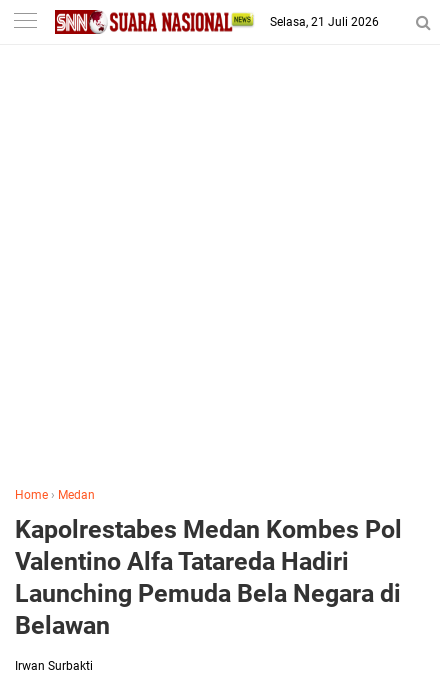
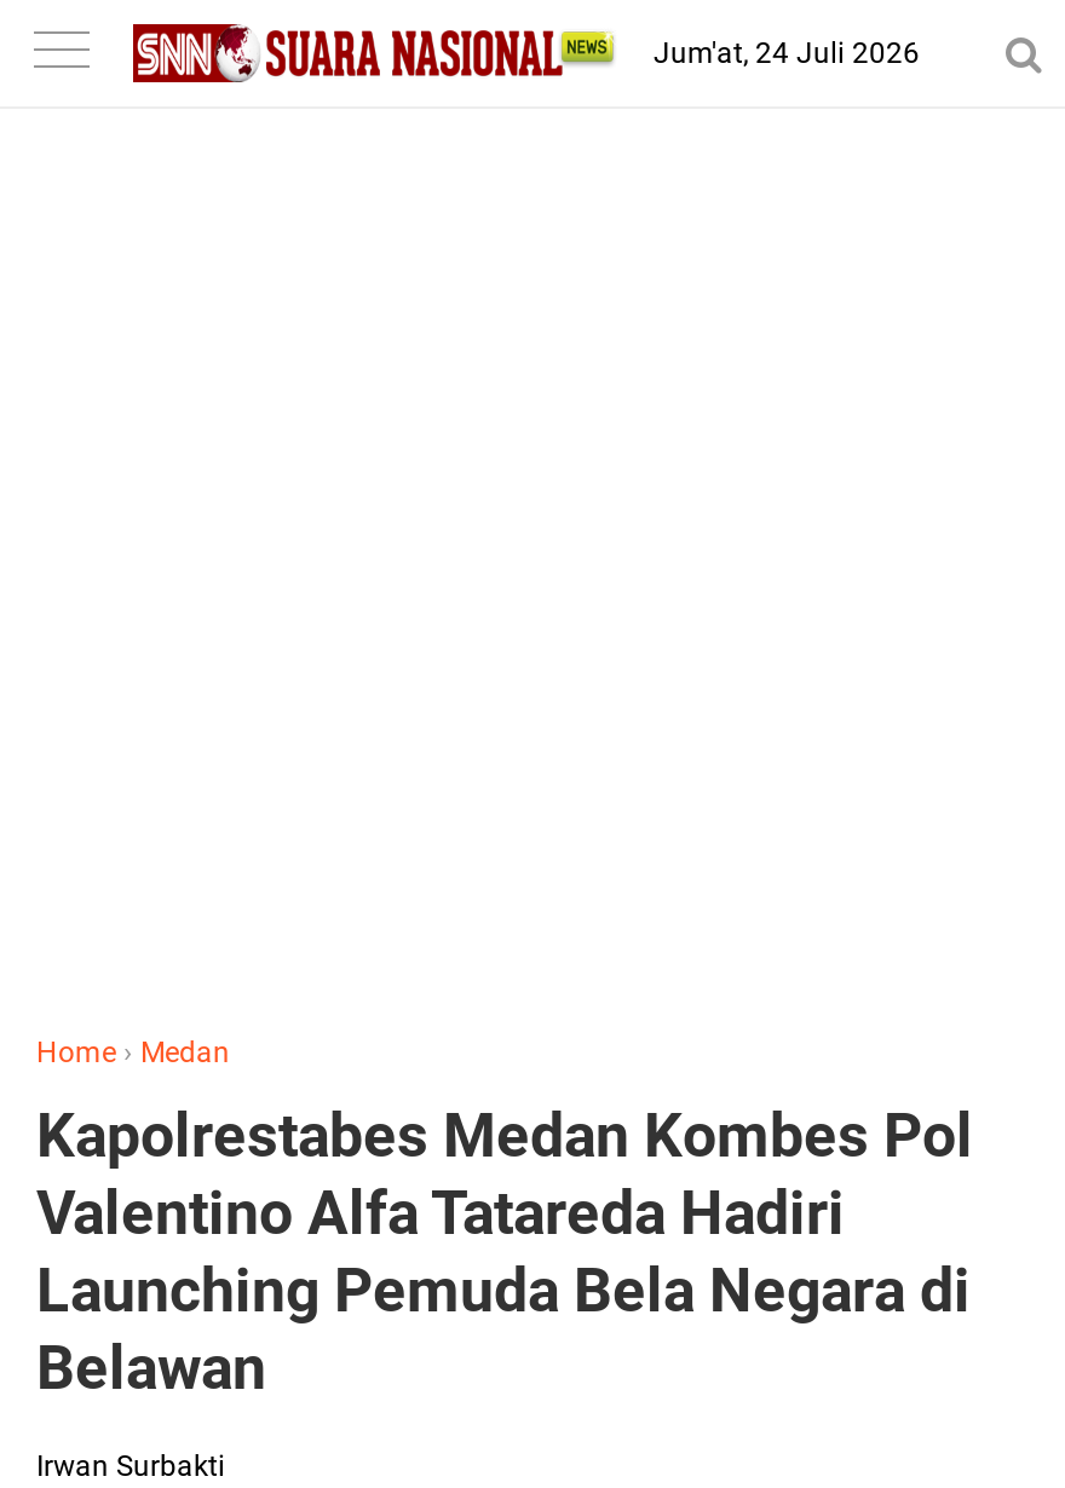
[270,15,379,29] Selasa, 21 Juli 2026 -> [654,36,920,70] Jum'at, 24 Juli 2026

